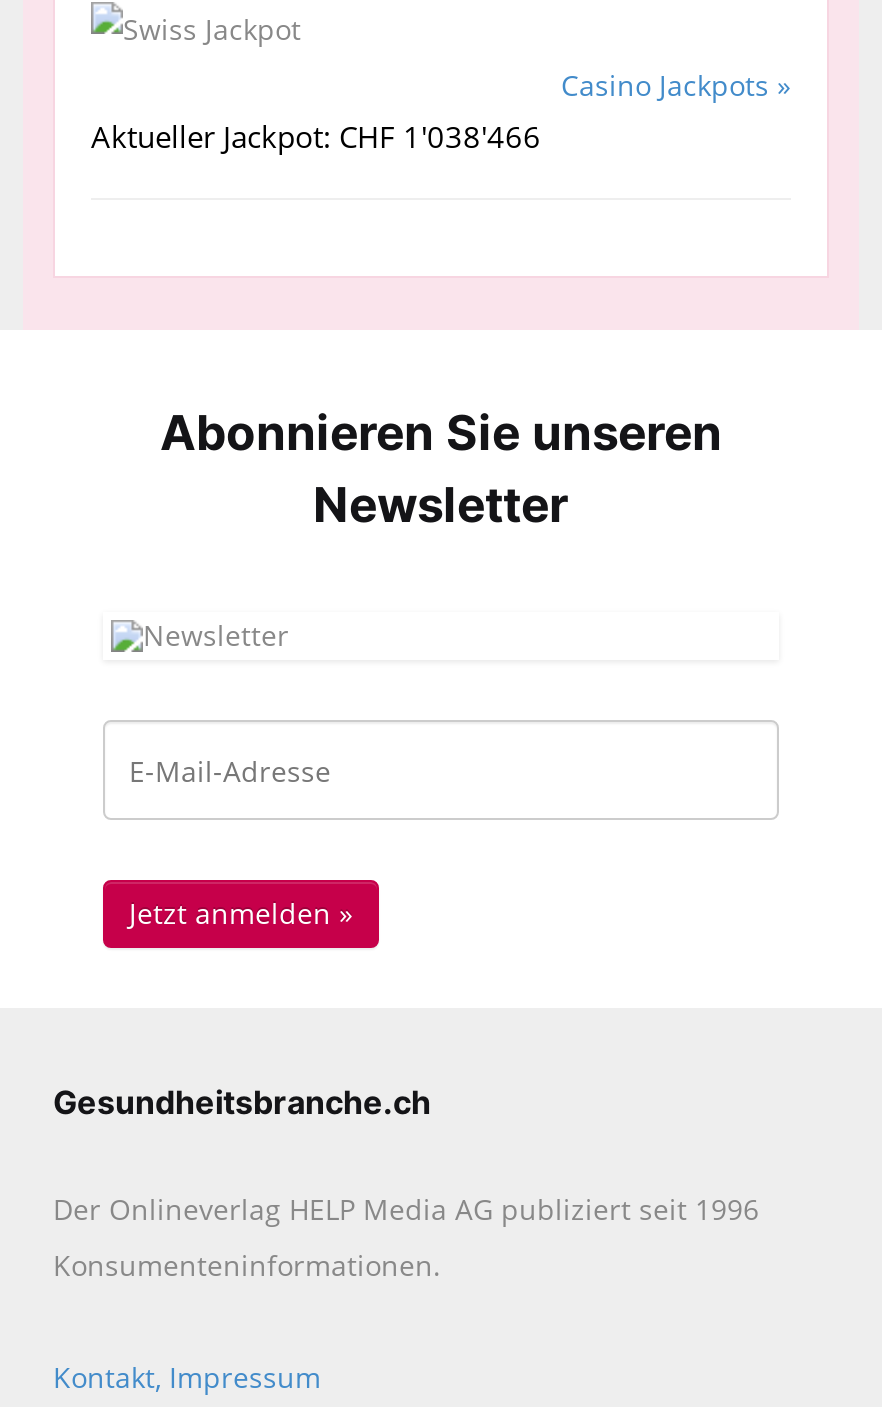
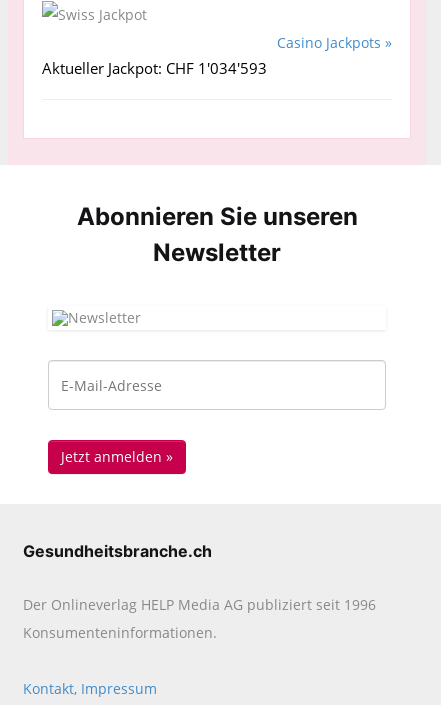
[91,116,541,156] Aktueller Jackpot: CHF 1'038'466 -> [42,58,267,78] Aktueller Jackpot: CHF 1'034'593

